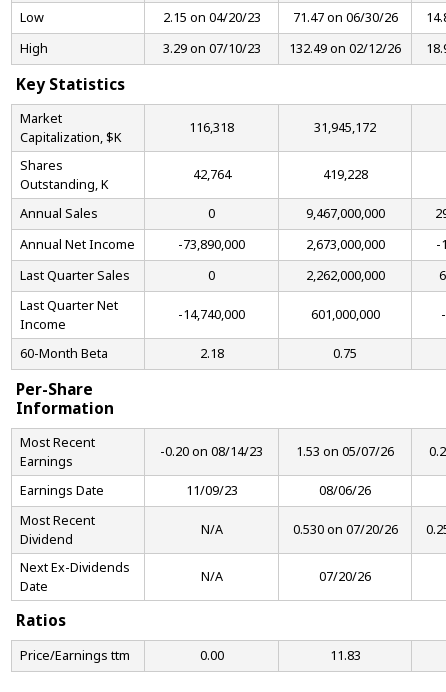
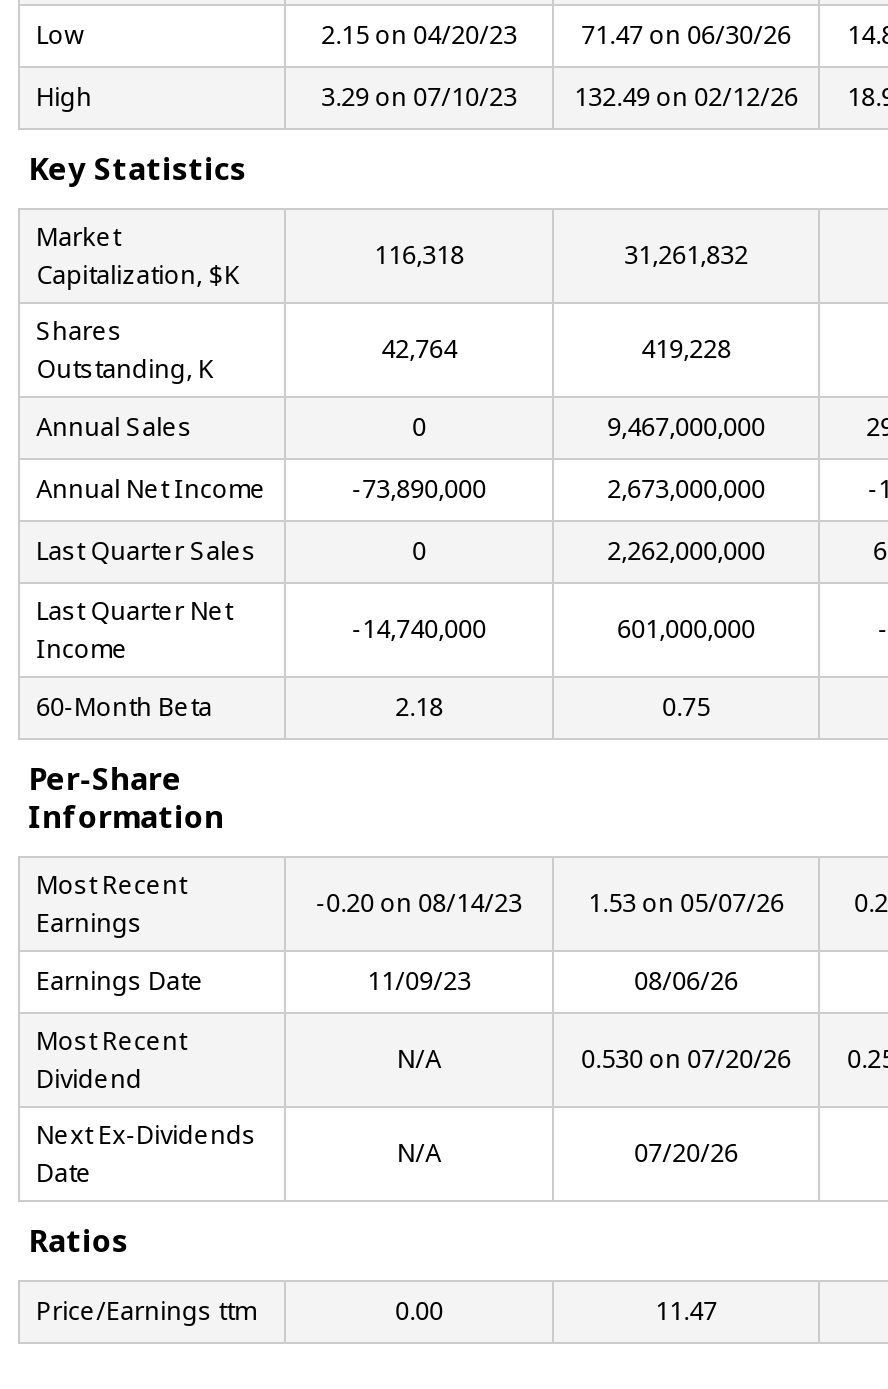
[314,119,376,136] 31,945,172 -> [624,238,748,272] 31,261,832
[330,647,361,664] 11.83 -> [655,1294,717,1328] 11.47

